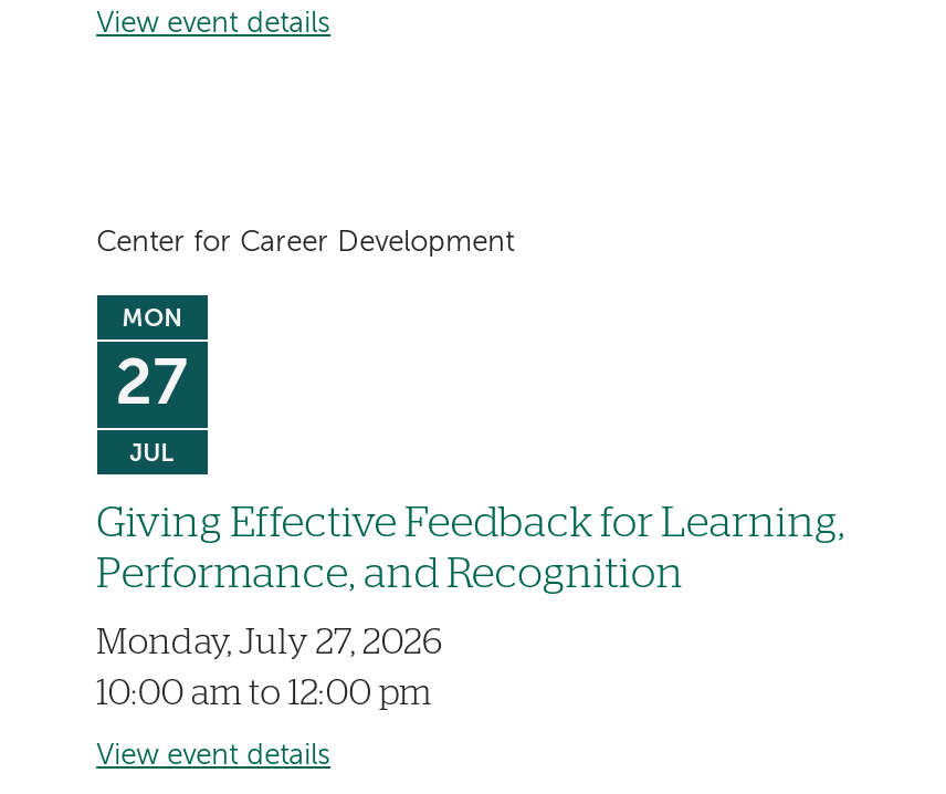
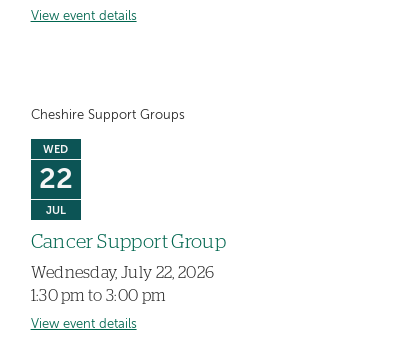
[96,230,514,258] Center for Career Development -> [31,109,185,122] Cheshire Support Groups
[115,307,188,420] MON | 27 -> [39,144,73,195] WED | 22
[96,504,846,597] Giving Effective Feedback for Learning, | Performance, and Recognition -> [31,233,226,252] Cancer Support Group
[96,625,443,710] Monday, July 27, 2026 | 10:00 am to 12:00 pm -> [31,265,214,304] Wednesday, July 22, 2026 | 1:30 pm to 3:00 pm

